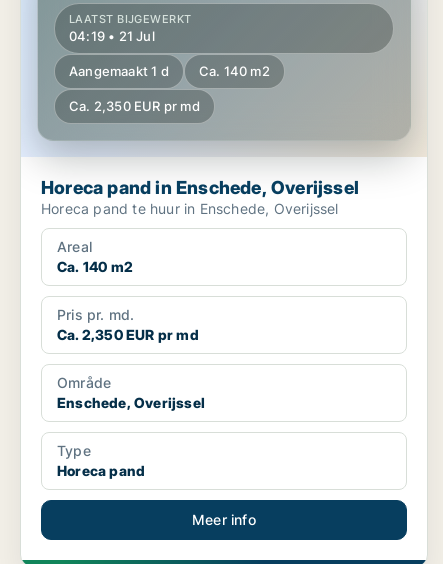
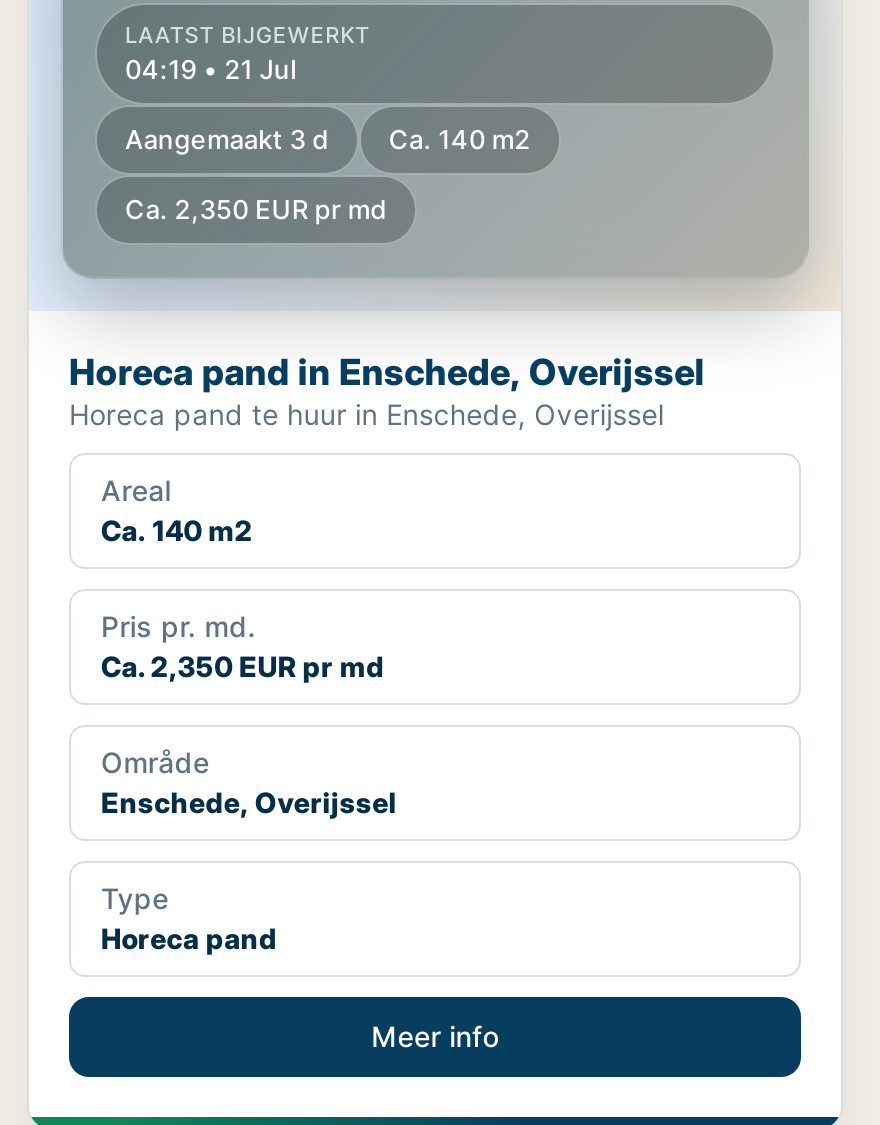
[69,63,270,79] Aangemaakt 1 d Ca. 140 m2 -> [125,123,531,155] Aangemaakt 3 d Ca. 140 m2

